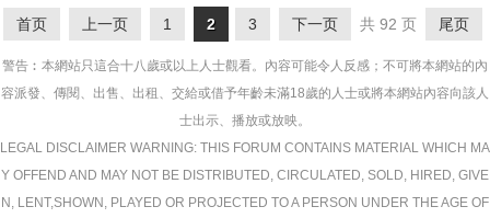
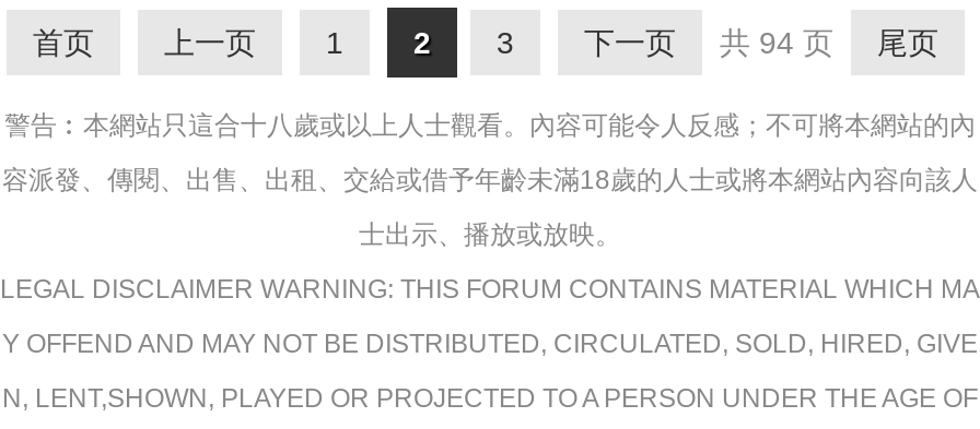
[16,15,469,33] 首页 上一页 1 2 3 下一页 共 92 页 尾页 -> [33,25,938,60] 首页 上一页 1 2 3 下一页 共 94 页 尾页

